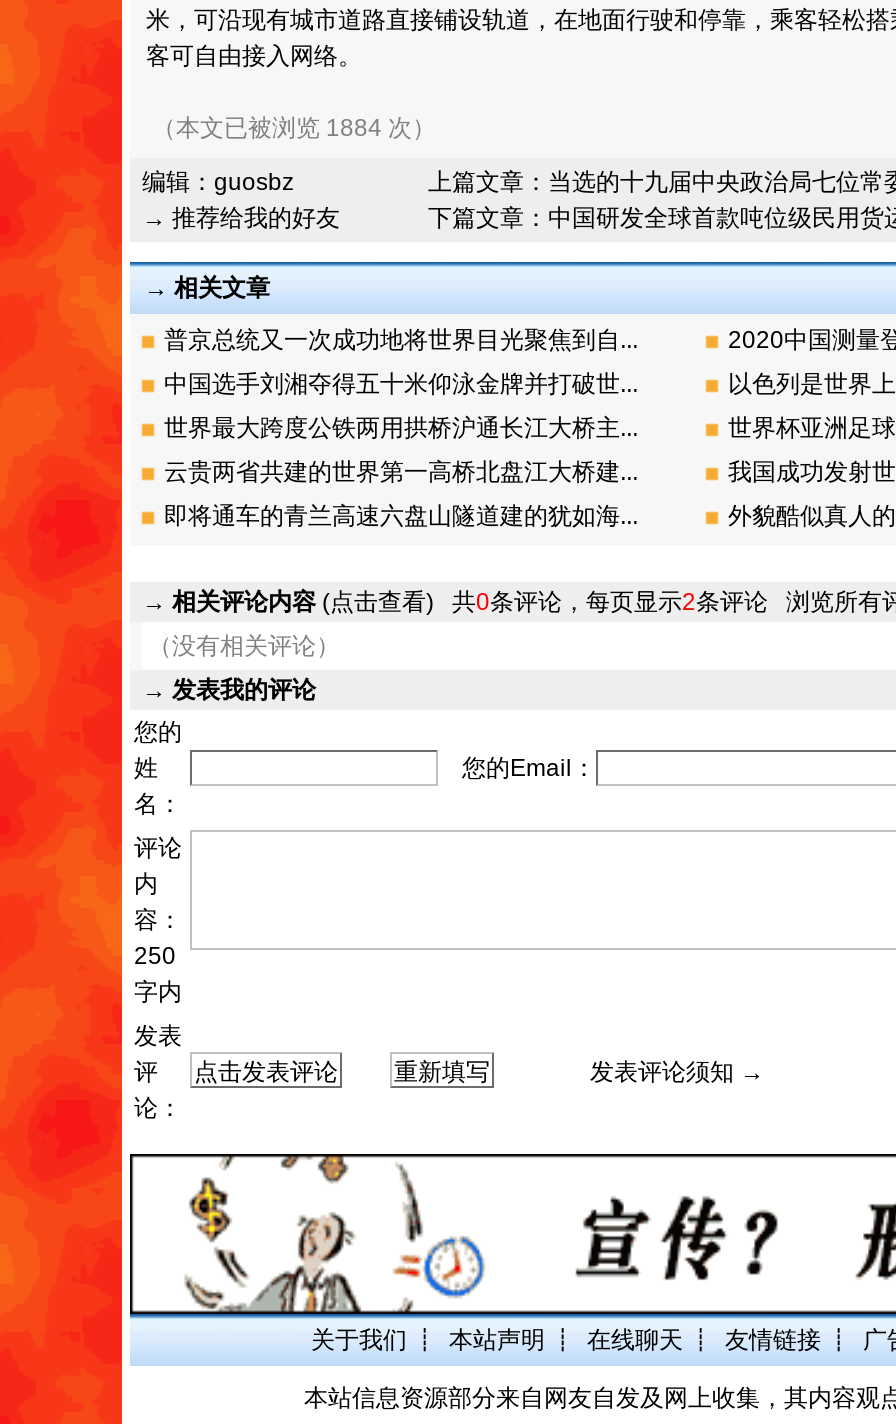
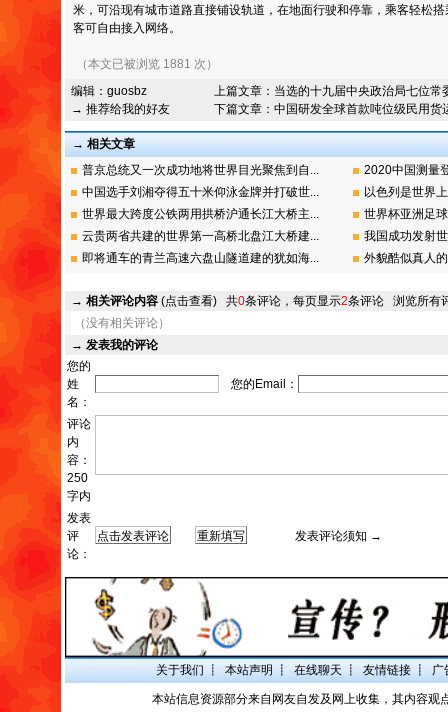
[152,114,436,142] （本文已被浏览 1884 次） -> [76,57,218,71] （本文已被浏览 1881 次）

